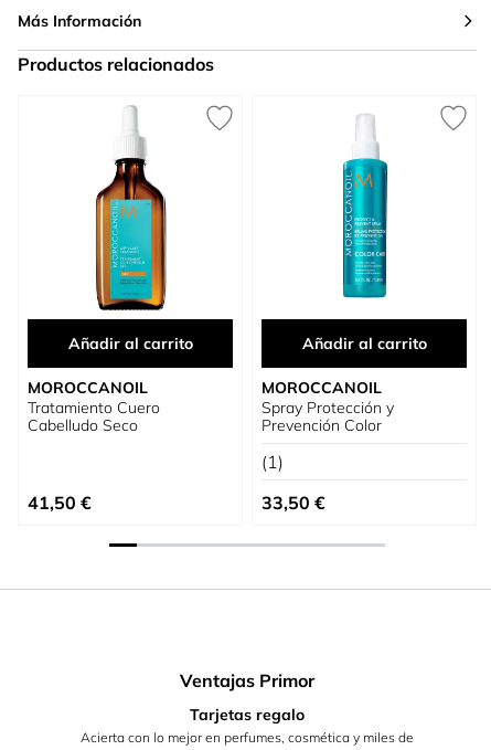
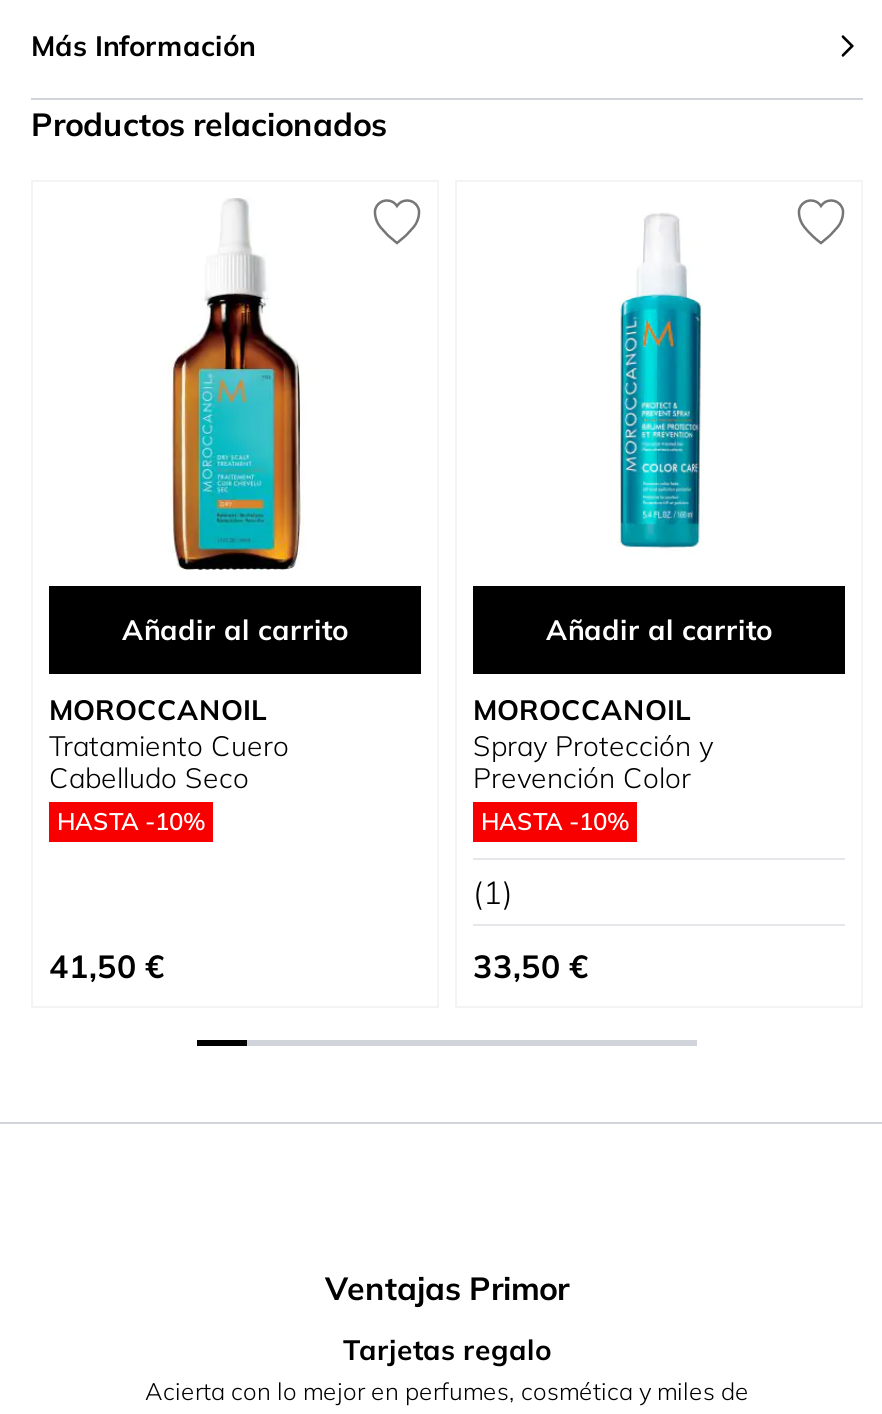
none -> [57,806,205,836] HASTA -10%
none -> [481,806,629,836] HASTA -10%

